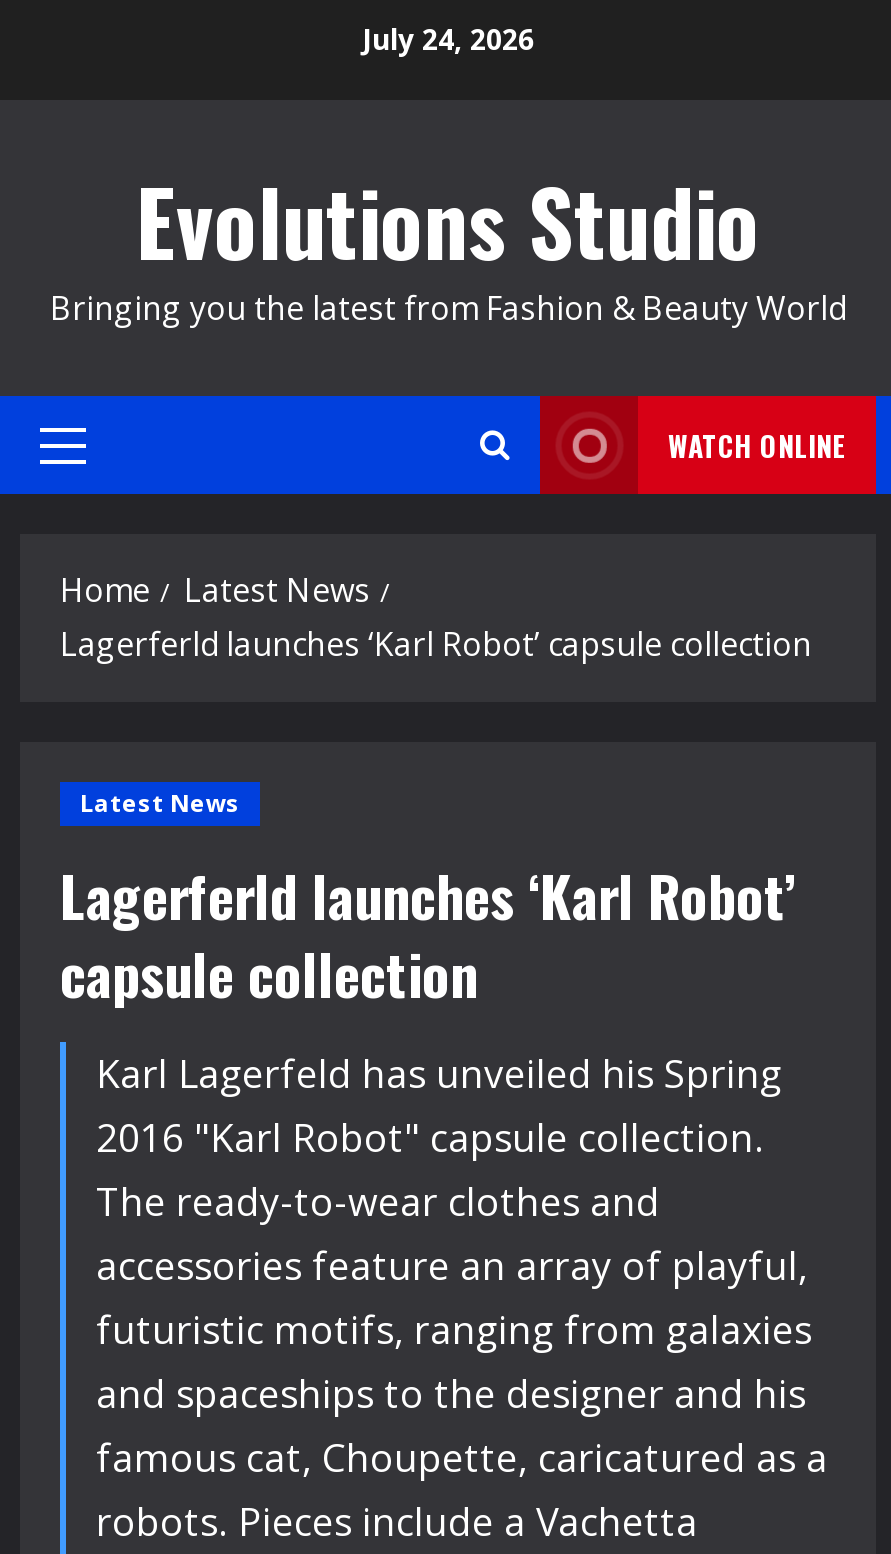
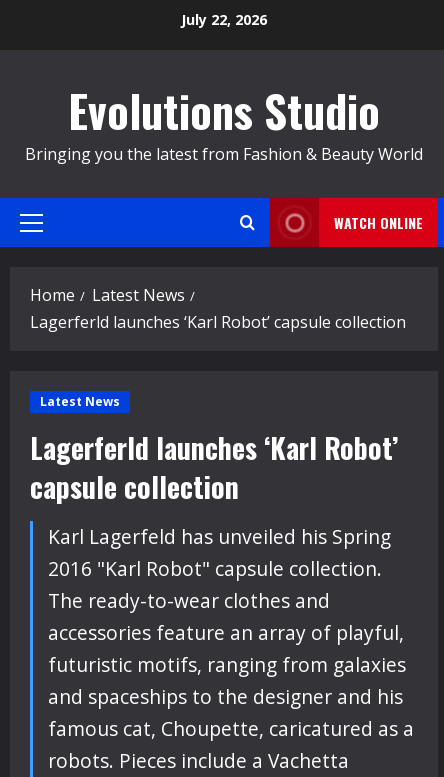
[362,20,534,58] July 24, 2026 -> [181,10,267,29] July 22, 2026

